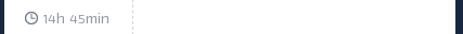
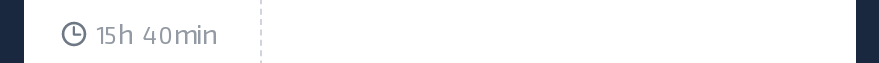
[43,8,110,27] 14h 45 min -> [96,16,218,50] 15h 40 min

